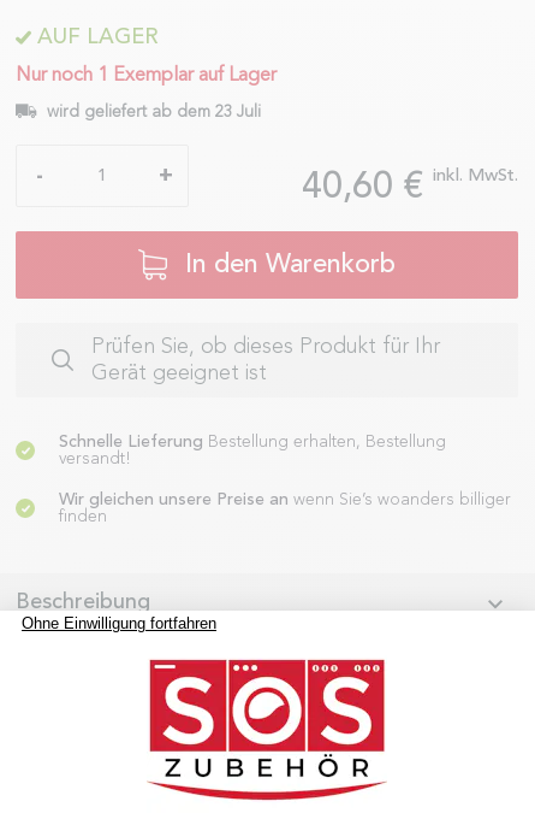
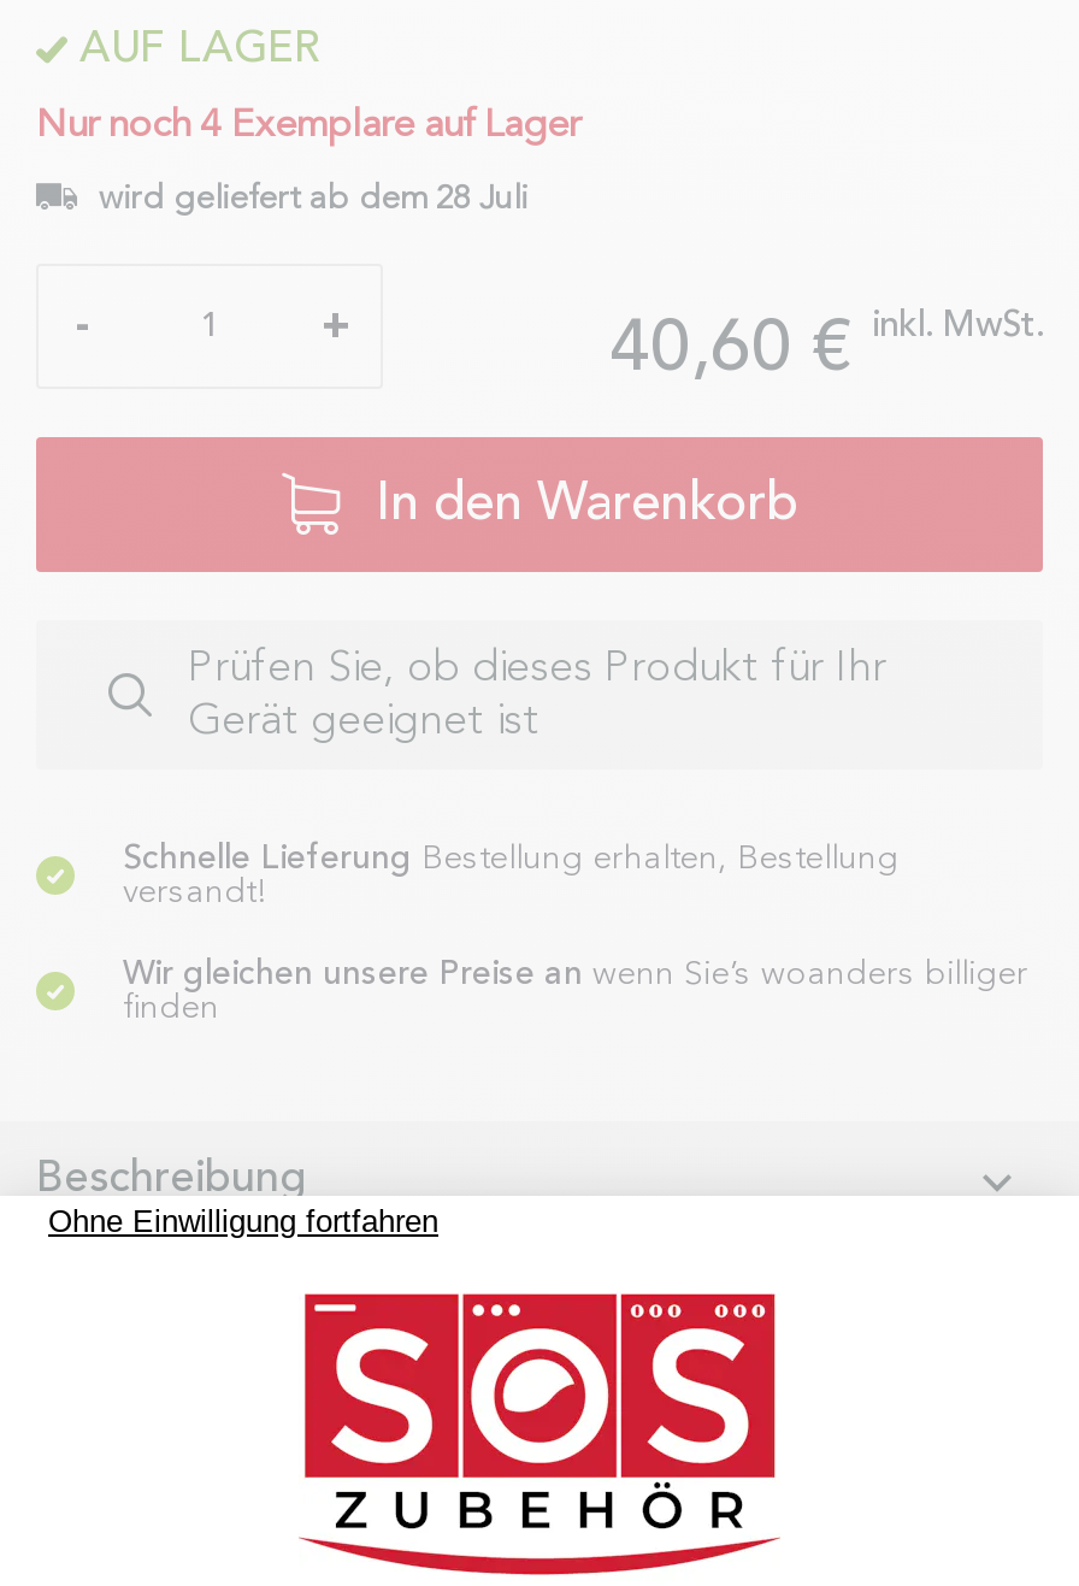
[16,66,277,86] Nur noch 1 Exemplar auf Lager -> [36,107,580,146] Nur noch 4 Exemplare auf Lager
[42,104,261,120] wird geliefert ab dem 23 Juli -> [89,182,527,216] wird geliefert ab dem 28 Juli

